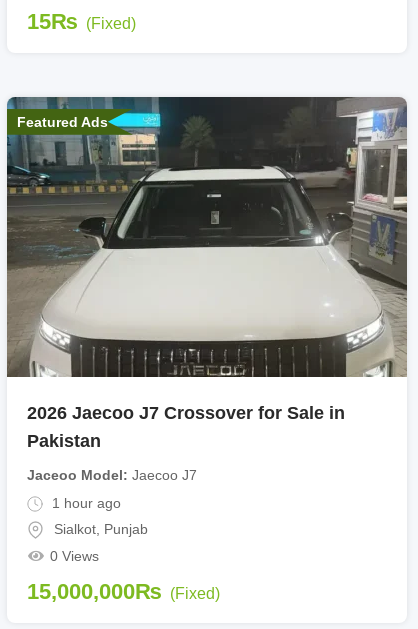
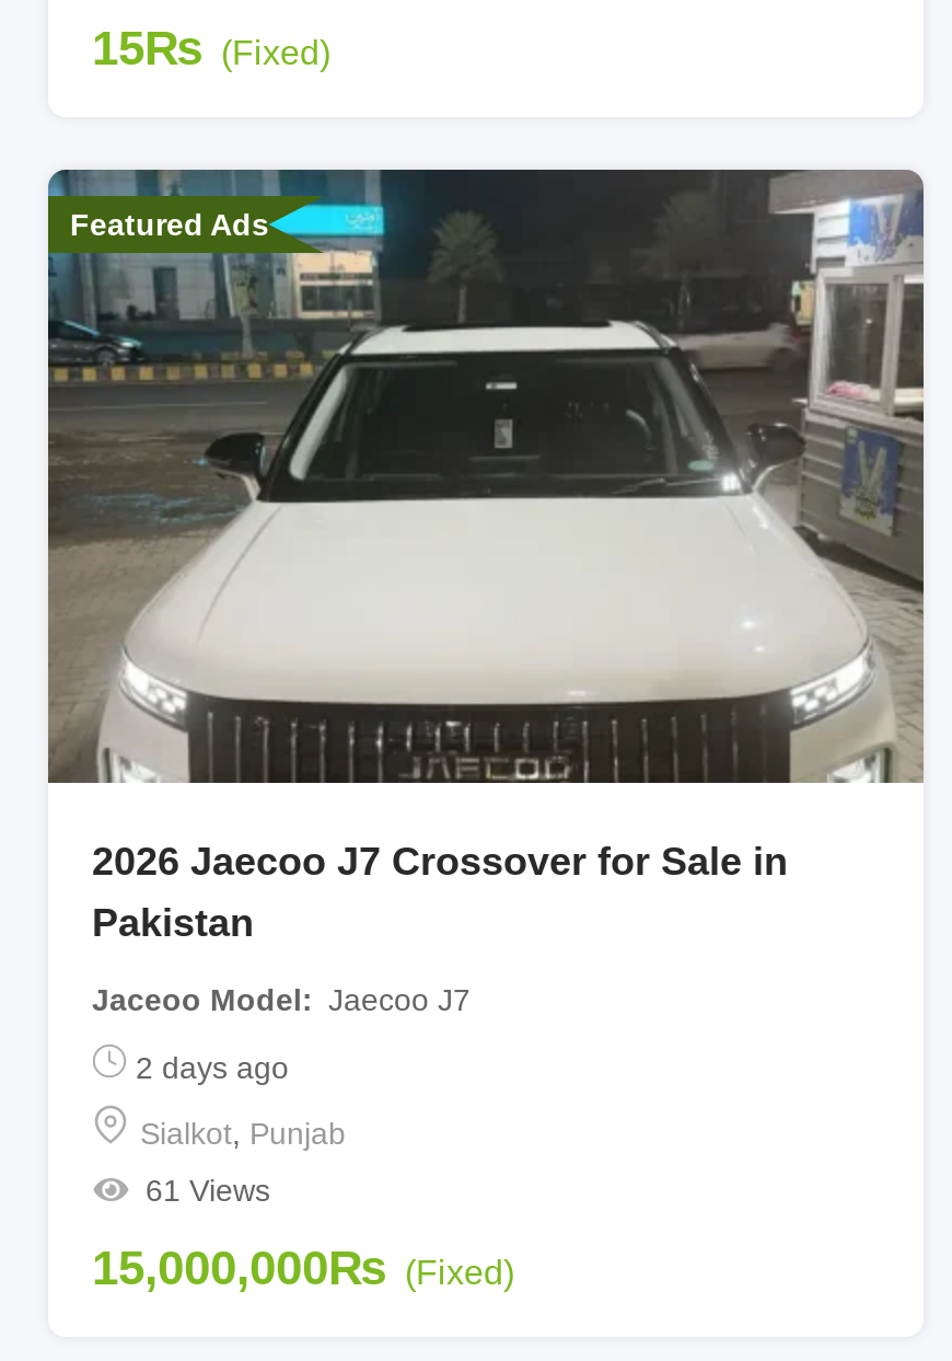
[48,495,121,511] 1 hour ago -> [127,1050,289,1085] 2 days ago
[49,548,98,564] 0 Views -> [146,1172,270,1207] 61 Views

